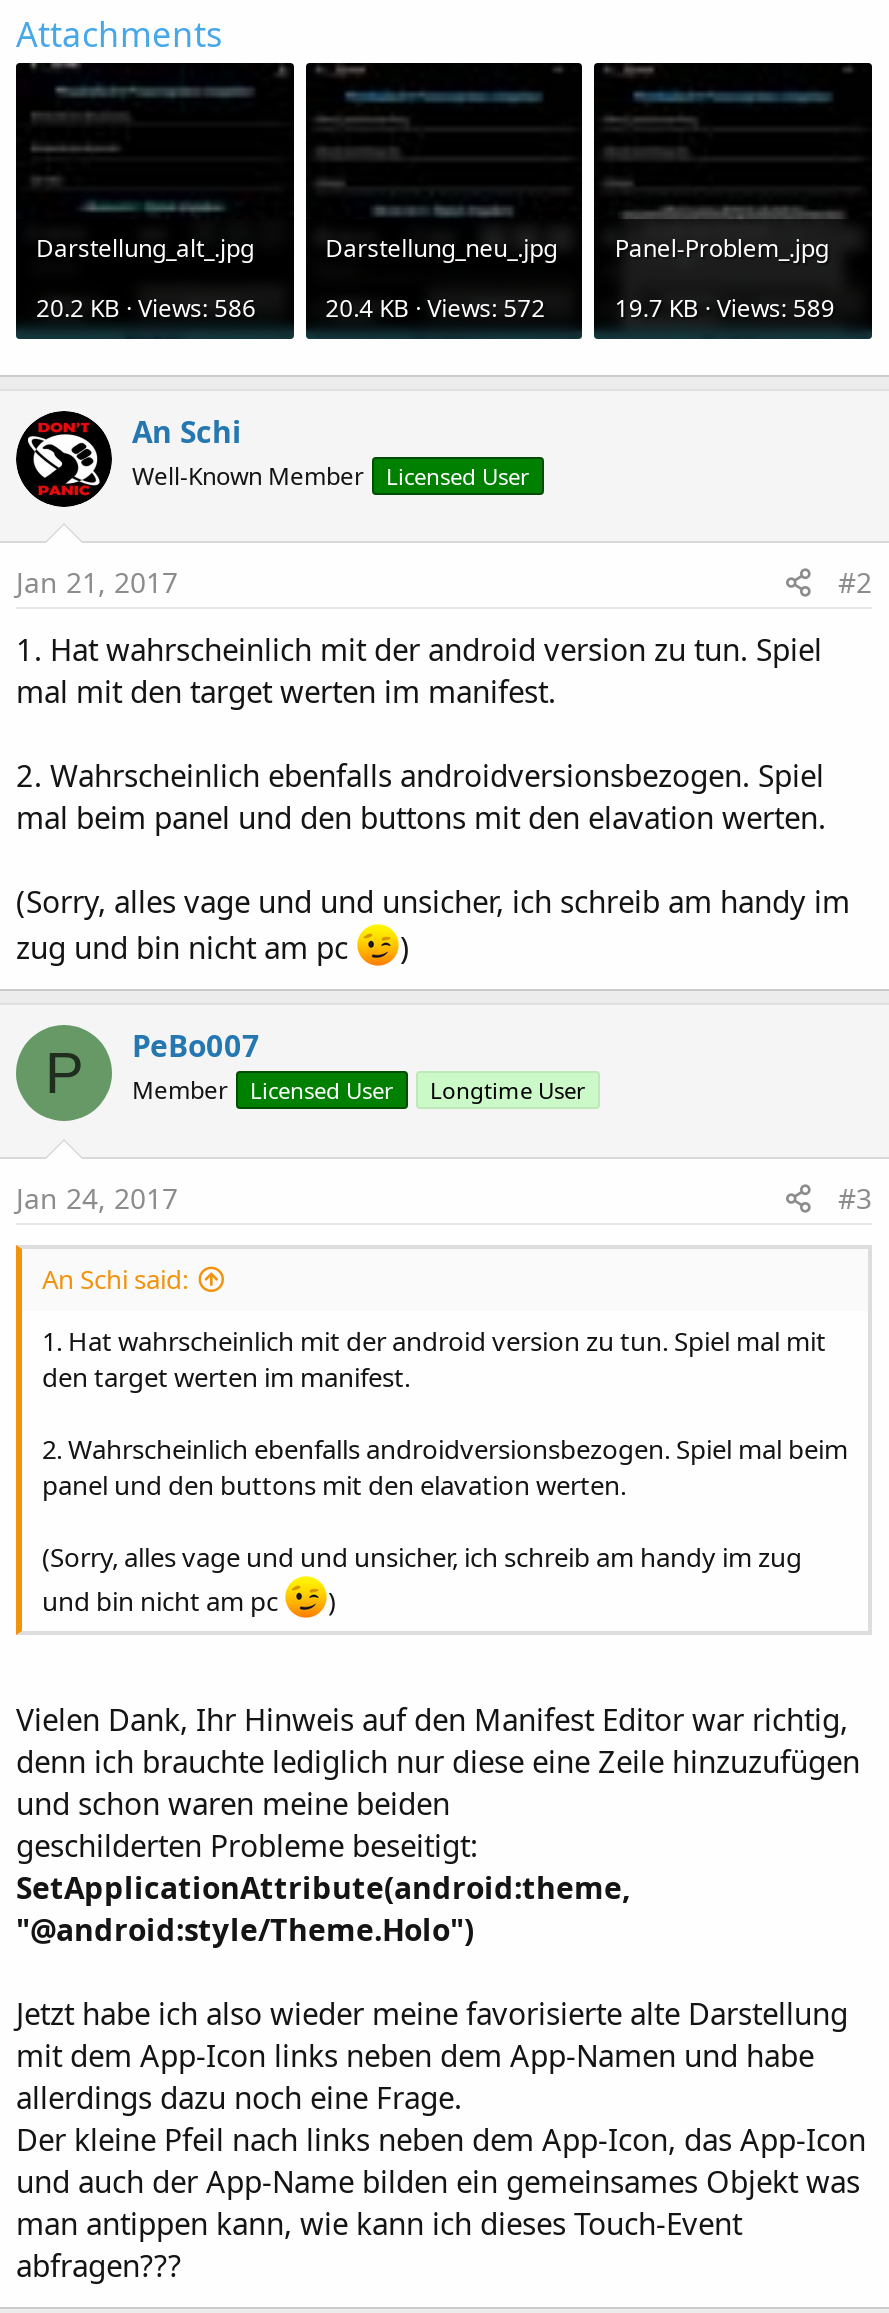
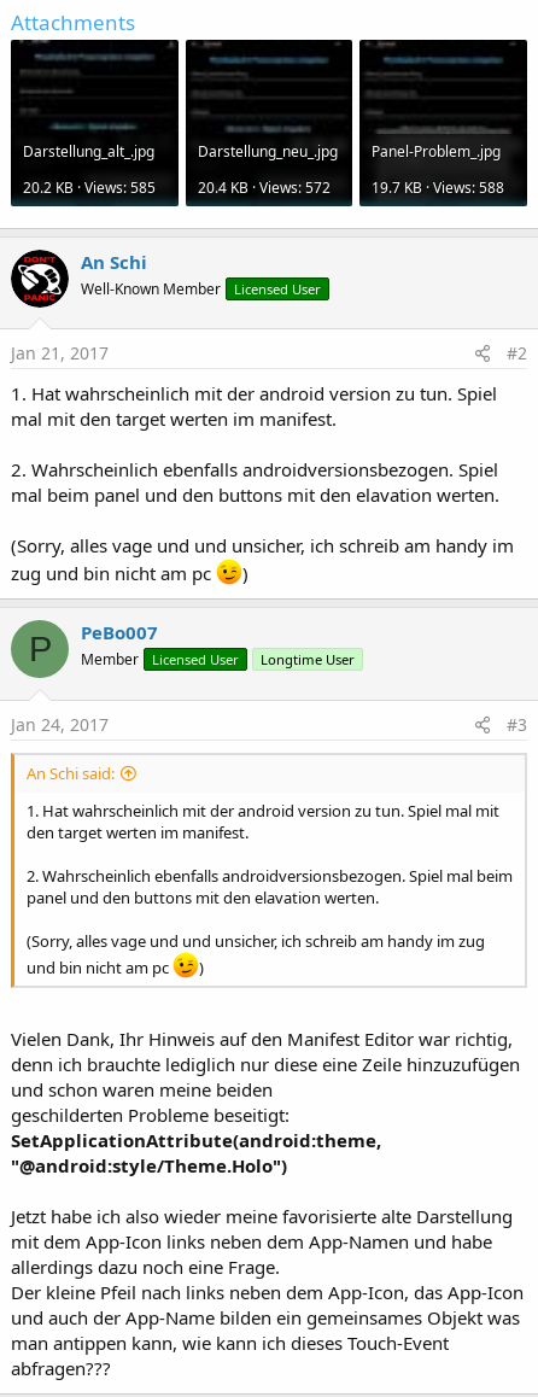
[36,291,256,325] 20.2 KB · Views: 586 -> [23,178,156,198] 20.2 KB · Views: 585
[615,291,835,325] 19.7 KB · Views: 589 -> [372,178,505,198] 19.7 KB · Views: 588

